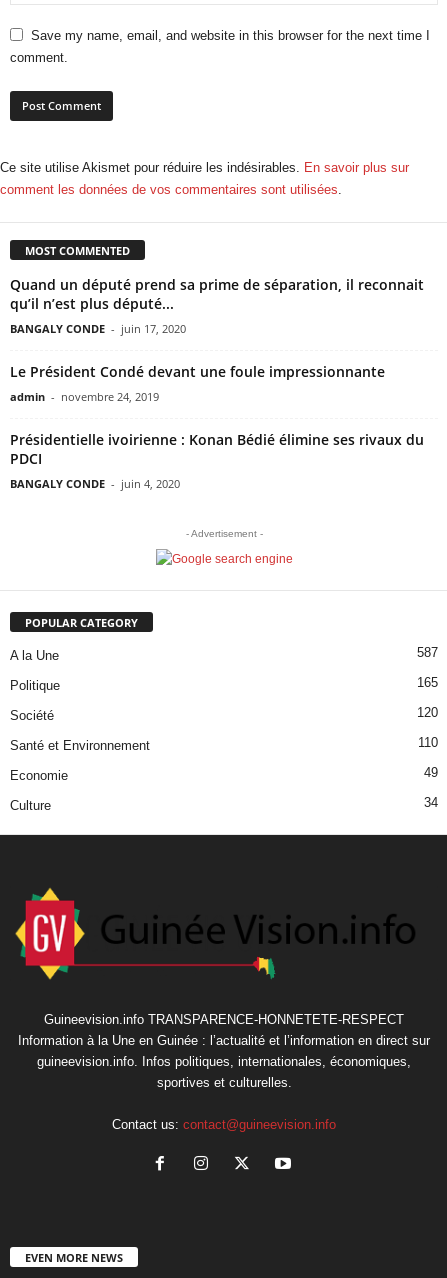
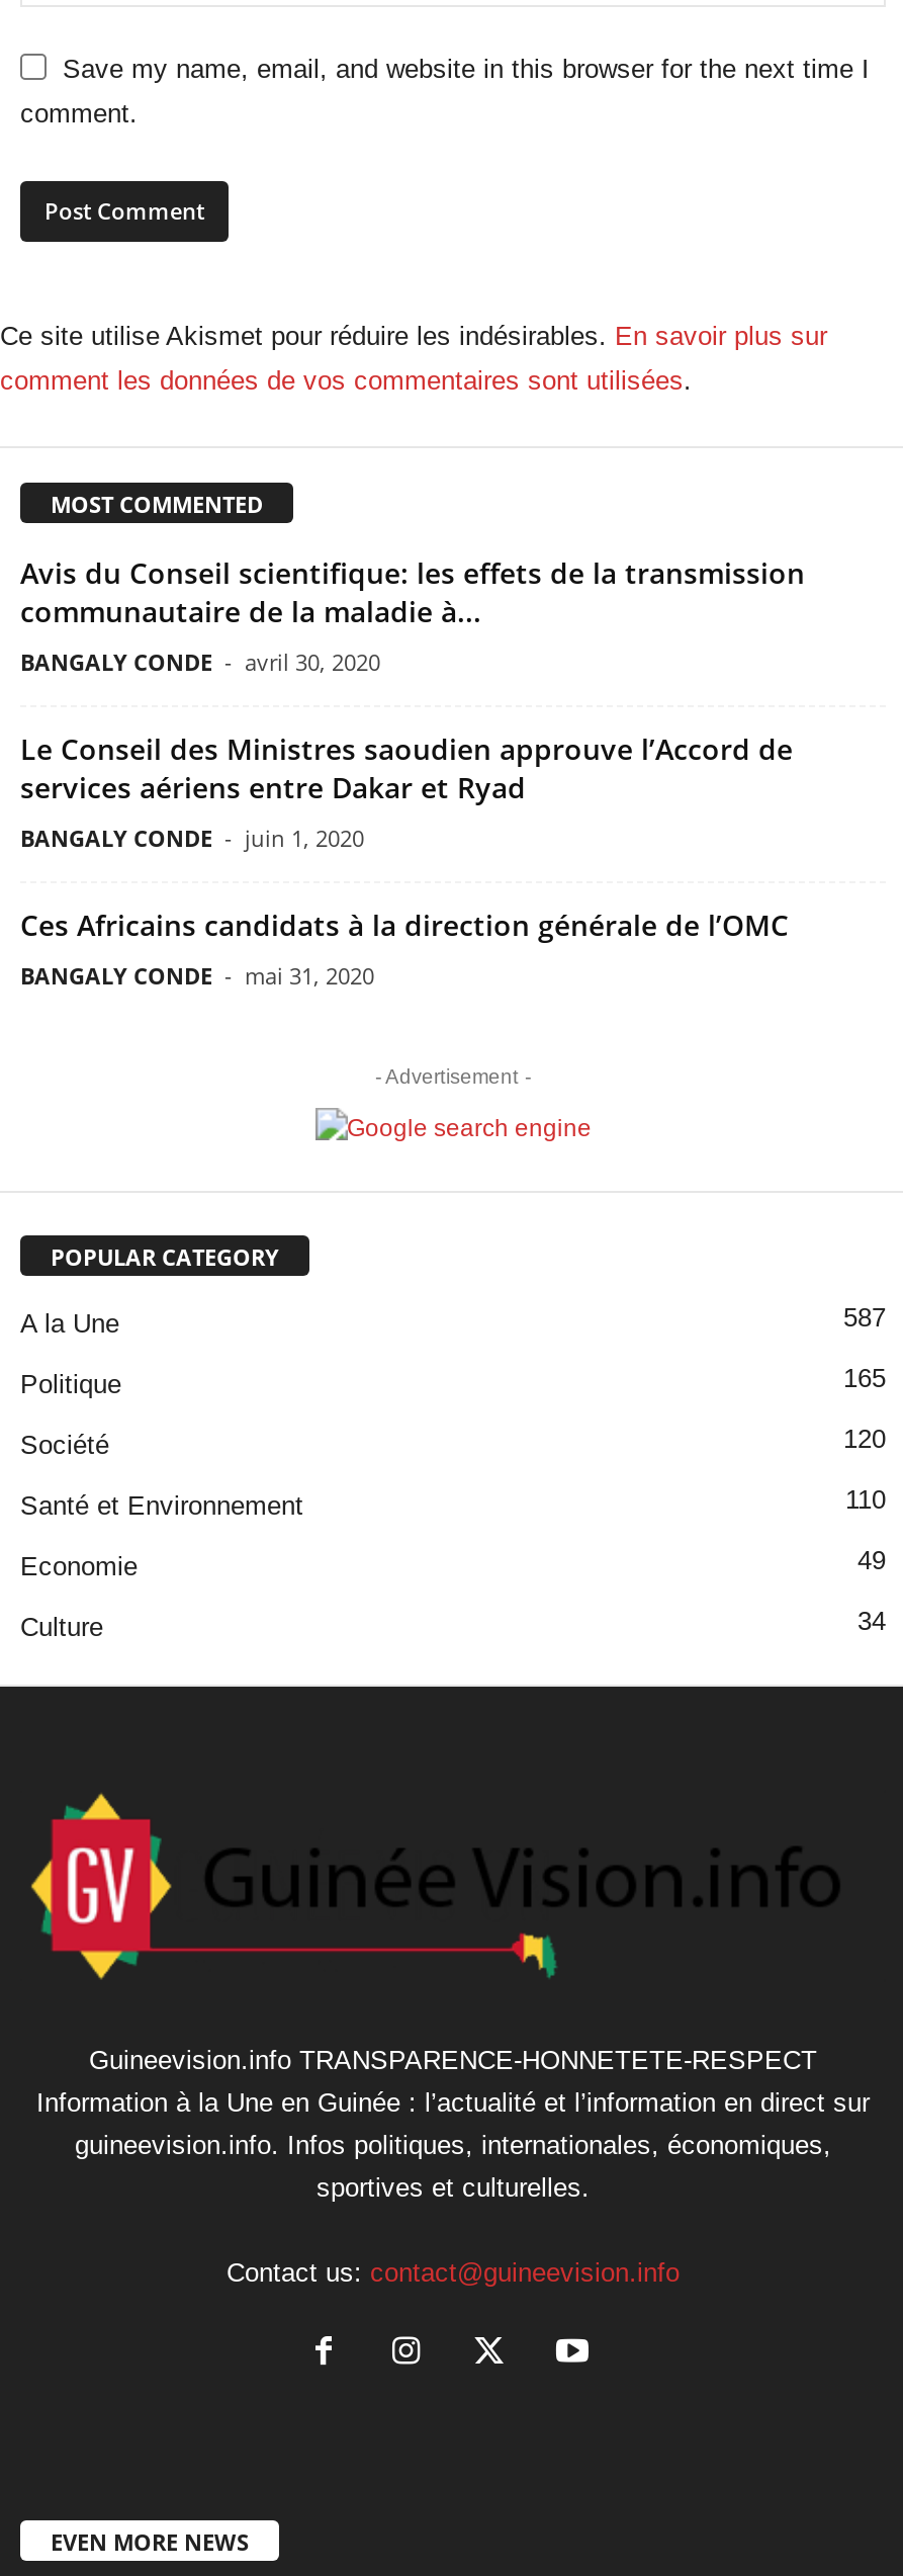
[10,275,424,336] Quand un député prend sa prime de séparation, il reconnait | qu’il n’est plus député... | BANGALY CONDE - juin 17, 2020 -> [20,553,805,676] Avis du Conseil scientifique: les effets de la transmission | communautaire de la maladie à... | BANGALY CONDE - avril 30, 2020
[10,362,385,404] Le Président Condé devant une foule impressionnante | admin - novembre 24, 2019 -> [20,729,793,852] Le Conseil des Ministres saoudien approuve l’Accord de | services aériens entre Dakar et Ryad | BANGALY CONDE - juin 1, 2020
[10,430,424,491] Présidentielle ivoirienne : Konan Bédié élimine ses rivaux du | PDCI | BANGALY CONDE - juin 4, 2020 -> [20,905,789,990] Ces Africains candidats à la direction générale de l’OMC | BANGALY CONDE - mai 31, 2020

